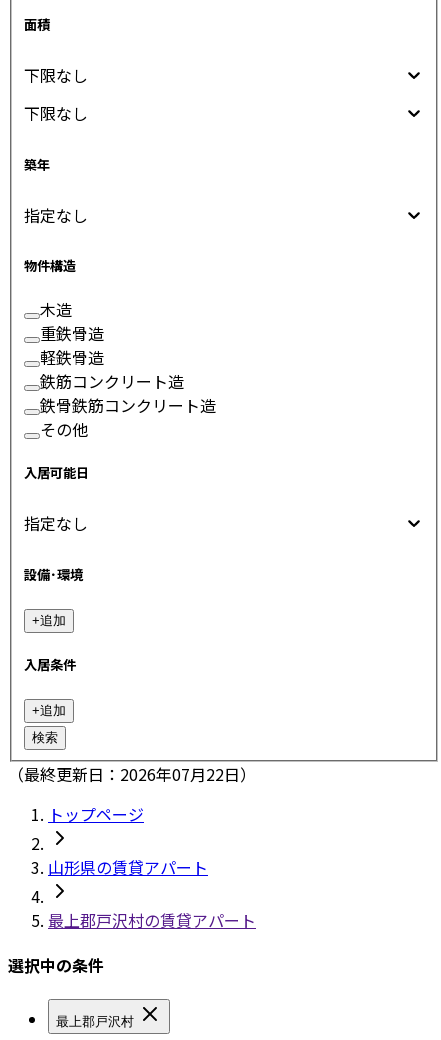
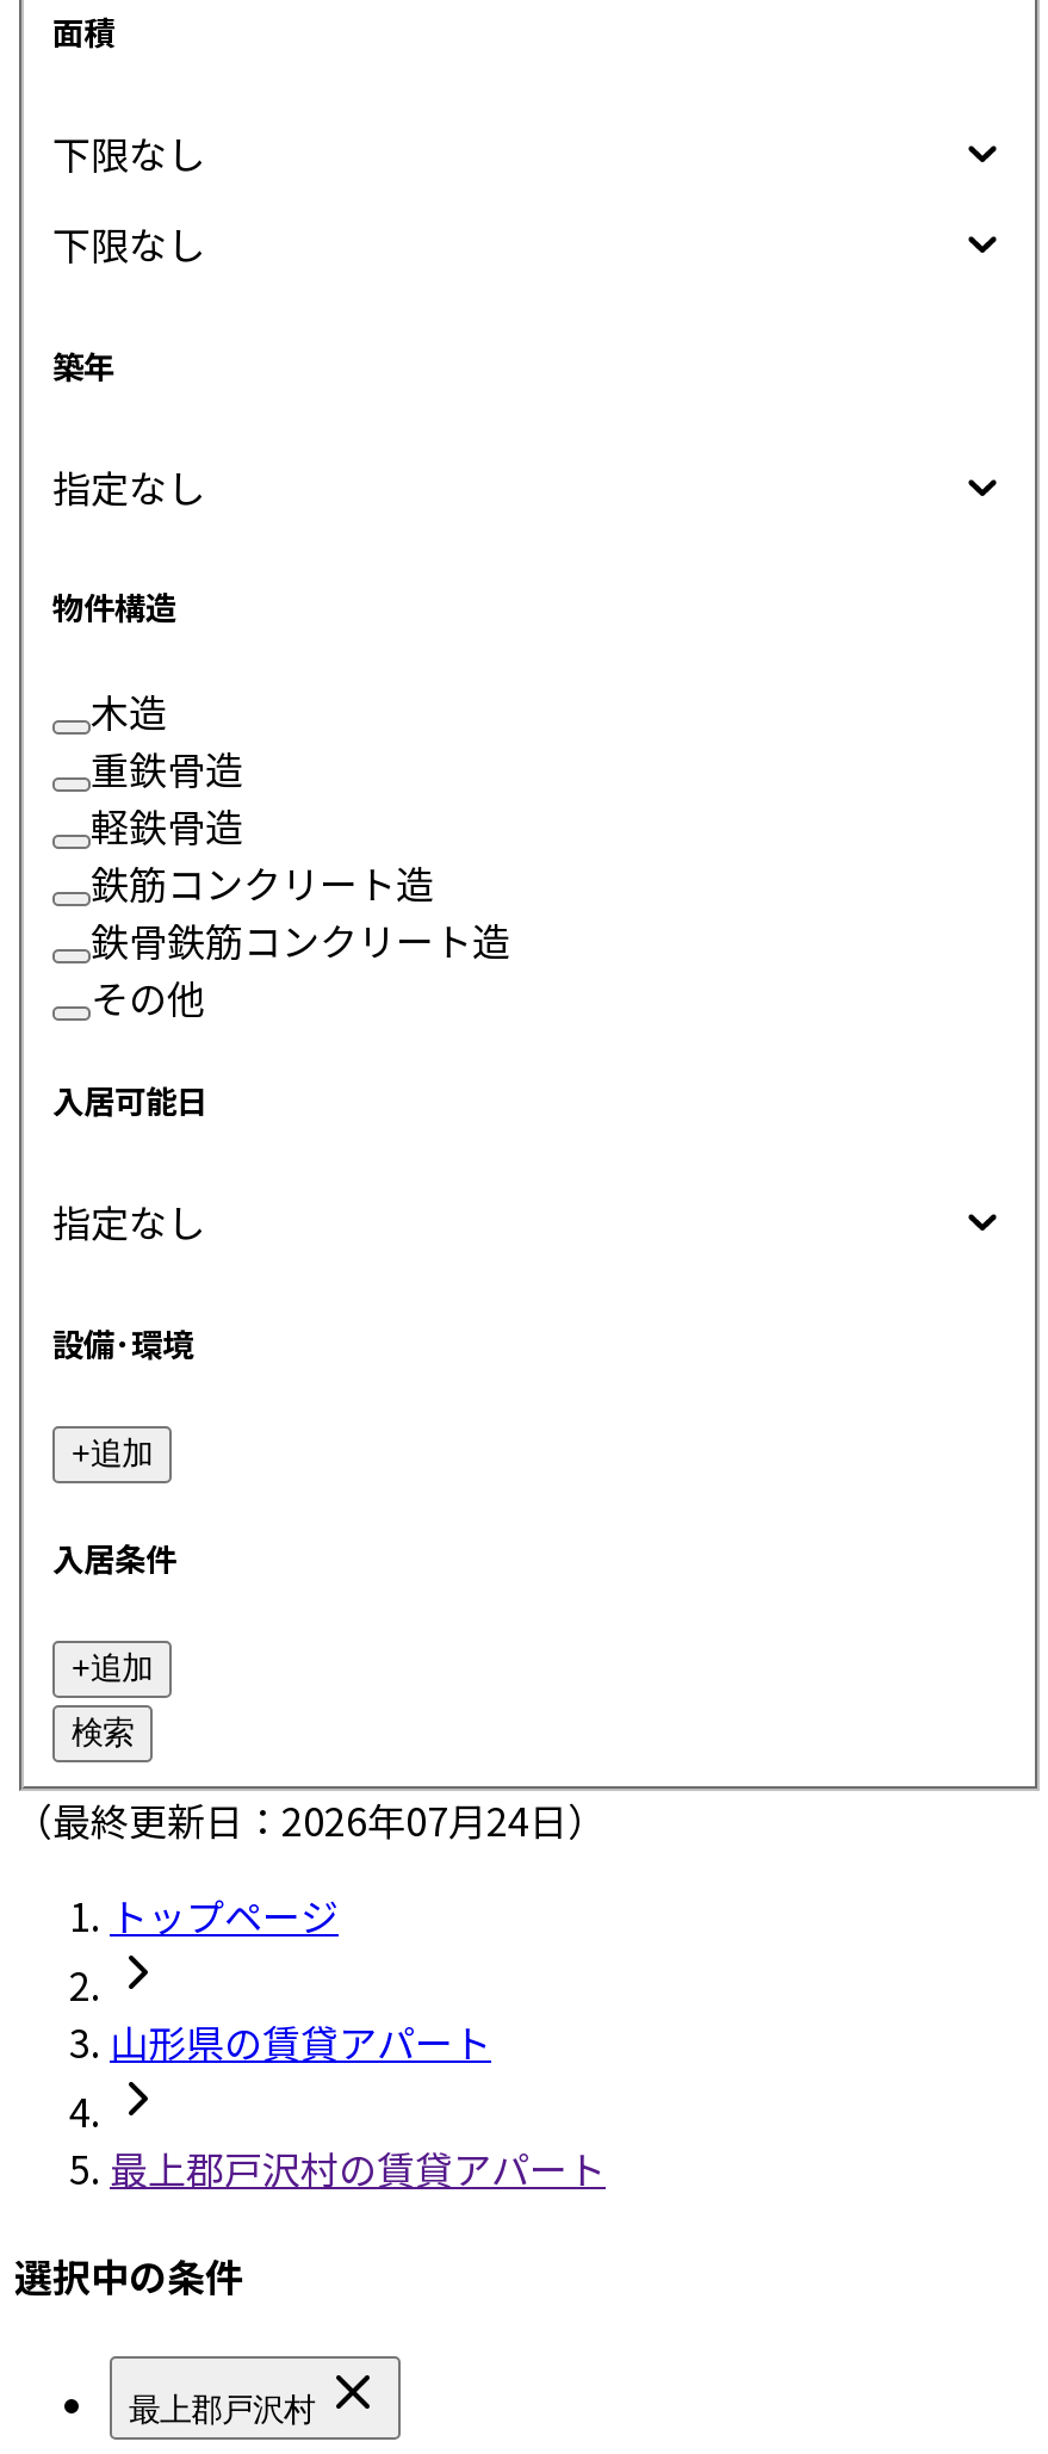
[8,762,256,786] （最終更新日：2026年07月22日） -> [14,1791,606,1848] （最終更新日：2026年07月24日）

